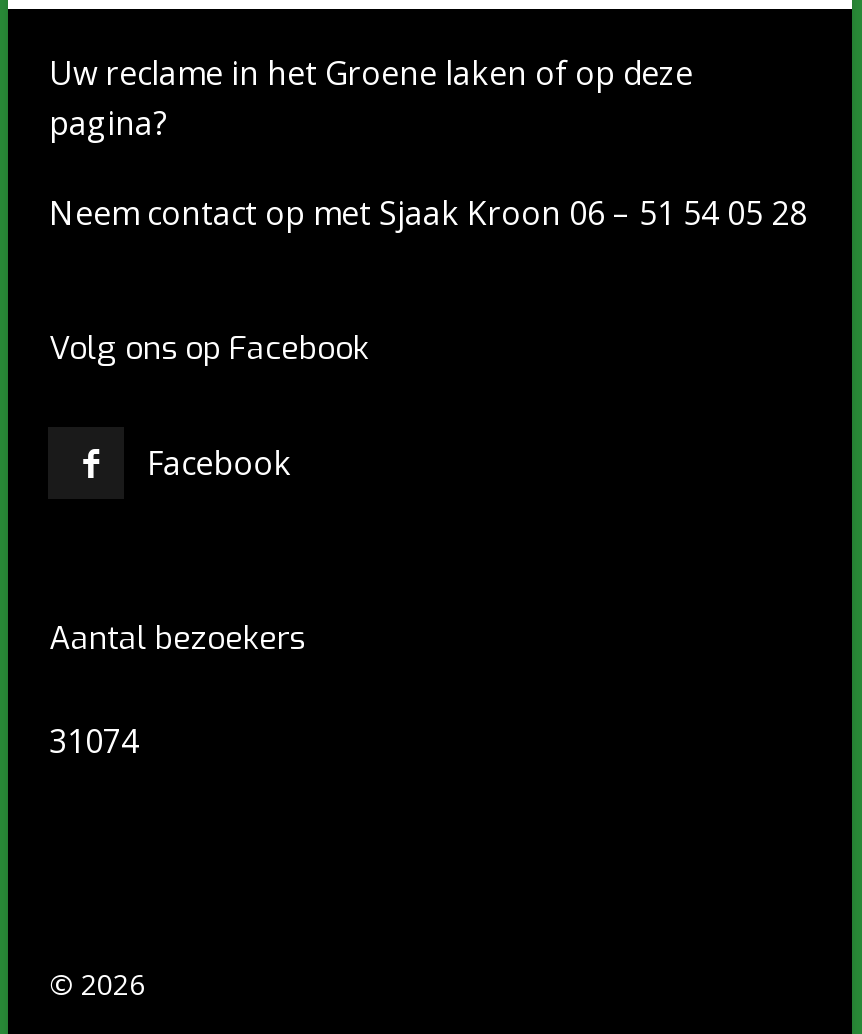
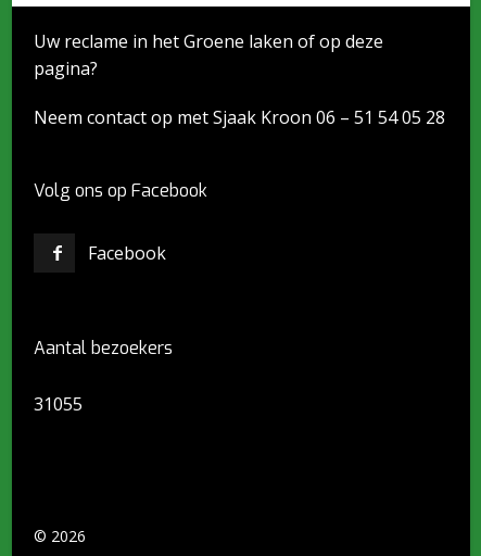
[49,718,139,762] 31074 -> [34,392,83,415] 31055

